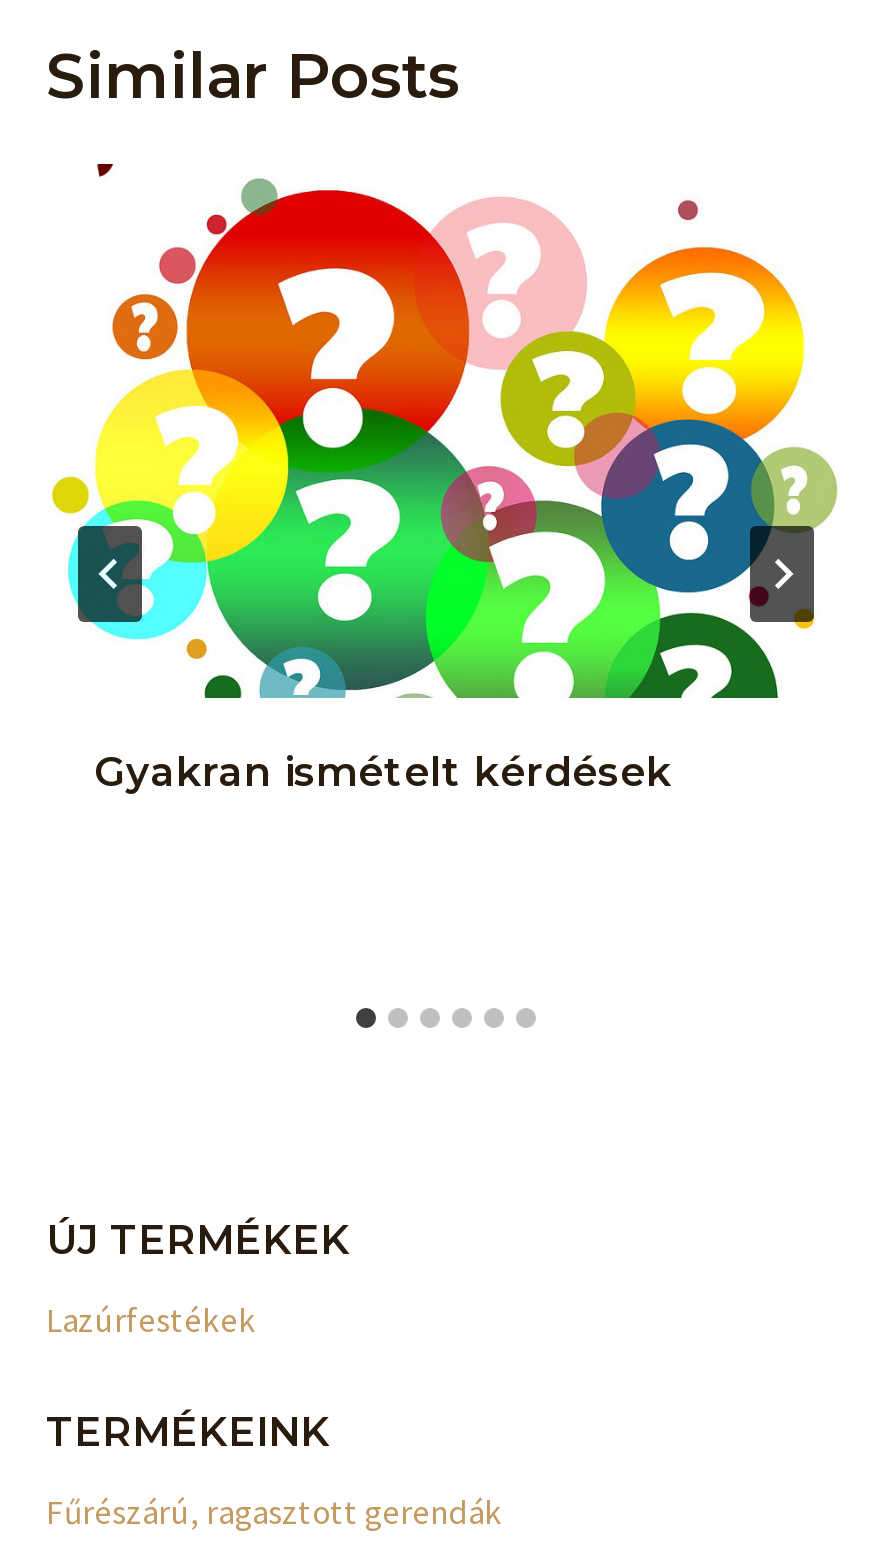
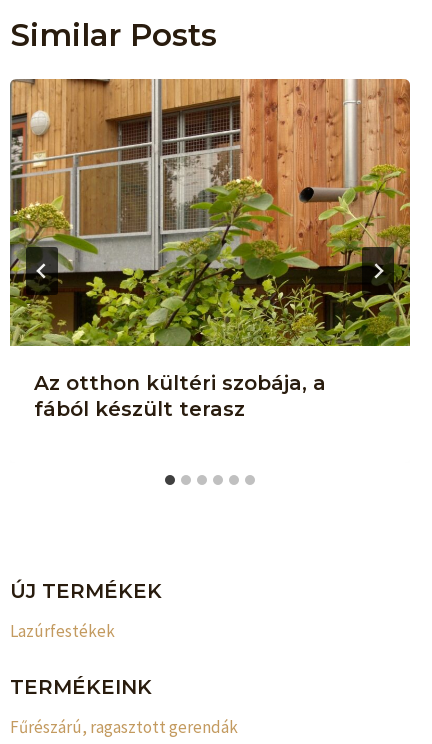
[46,162,846,795] [image] | Gyakran ismételt kérdések -> [9,78,411,421] [image] | Az otthon kültéri szobája, a | fából készült terasz

